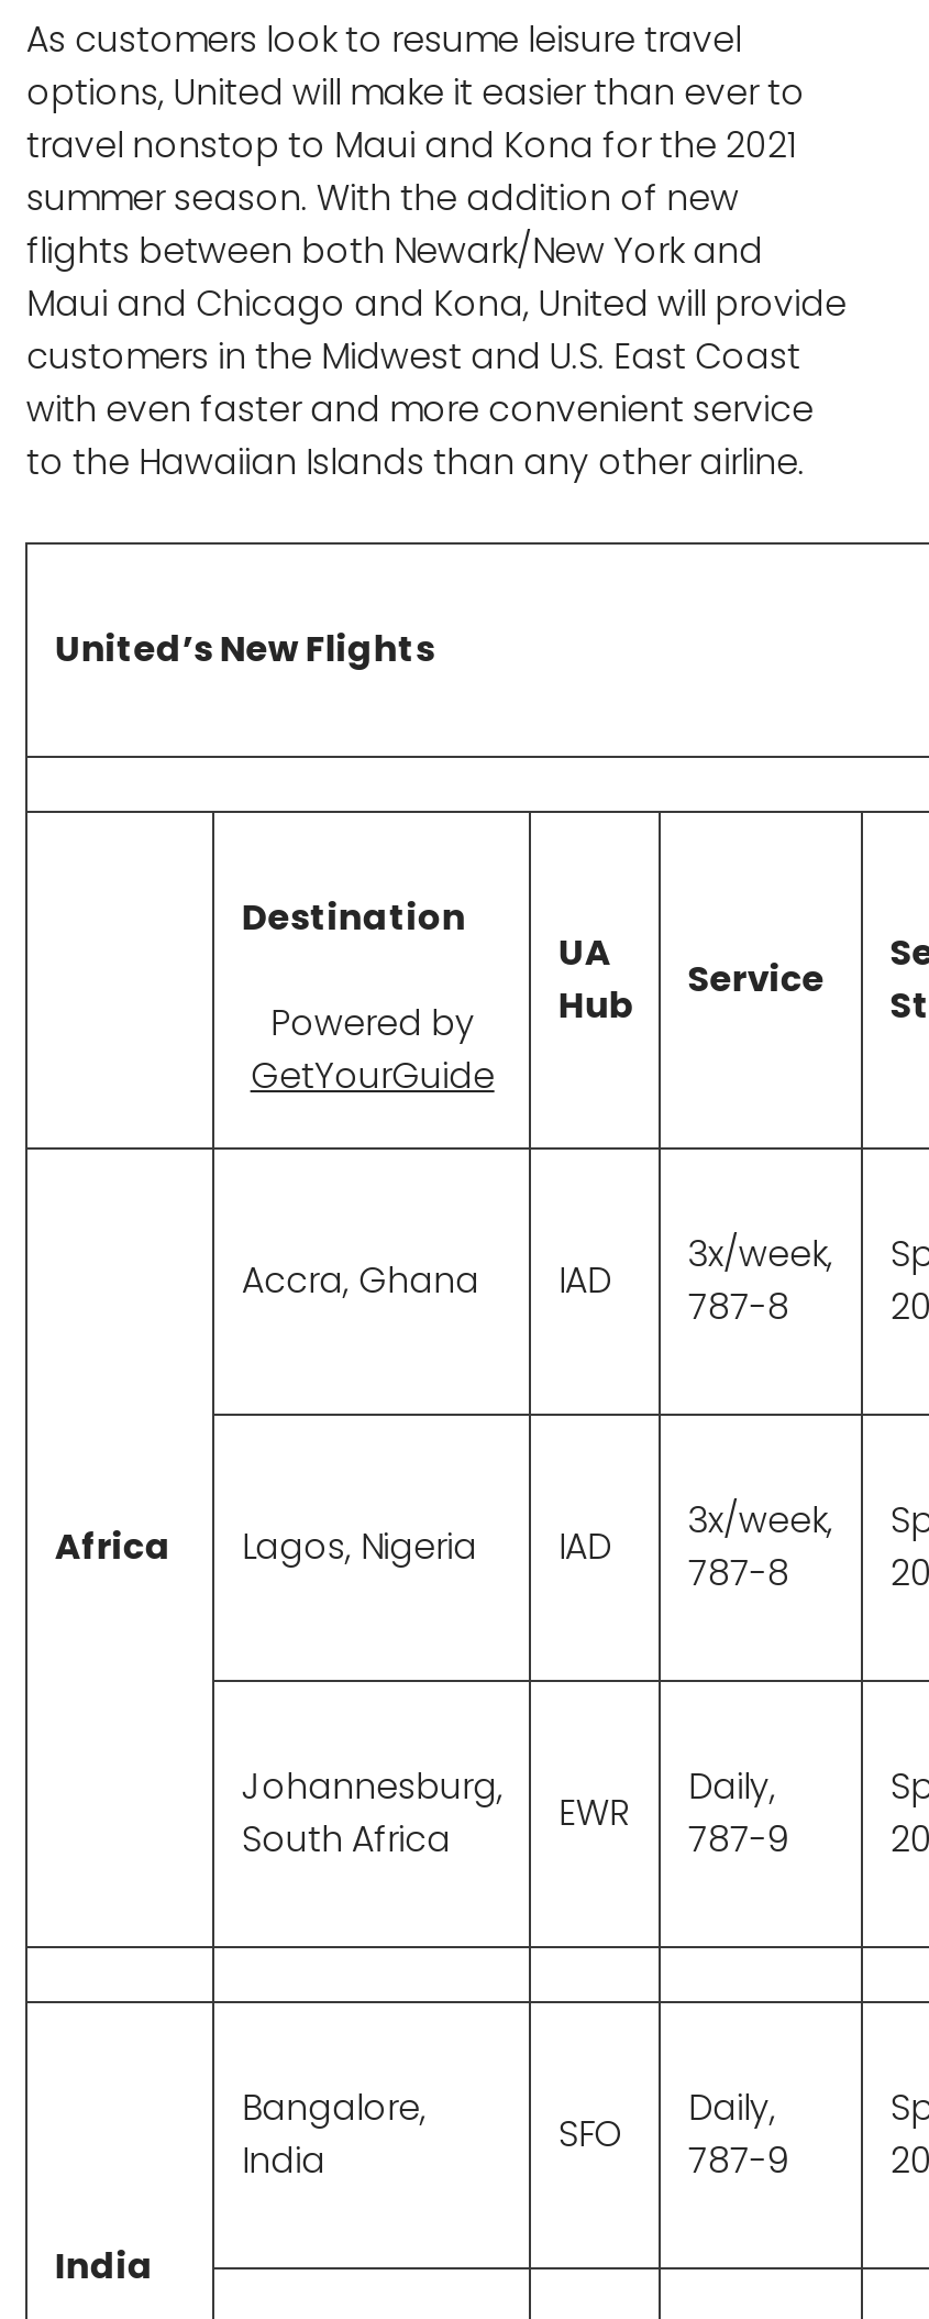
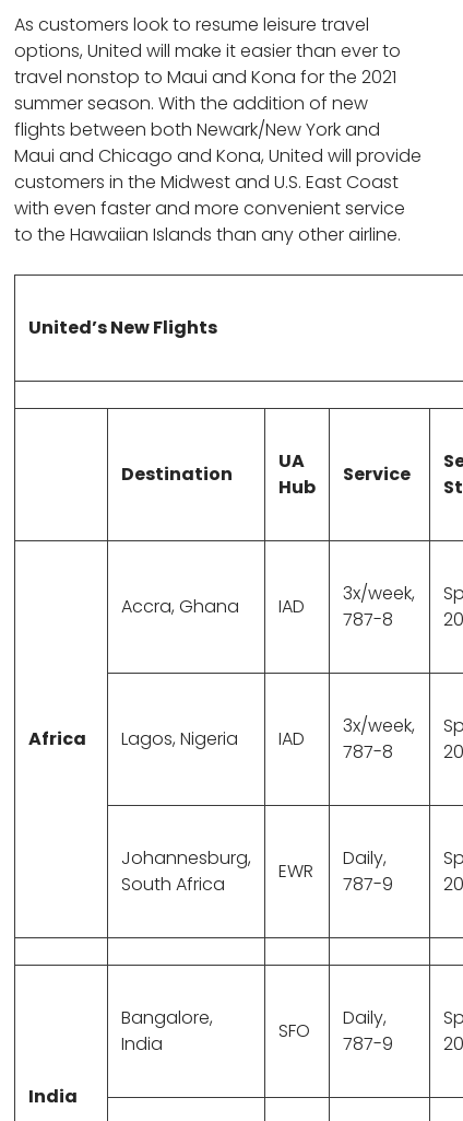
[250,998,494,1101] Powered by | GetYourGuide -> none

